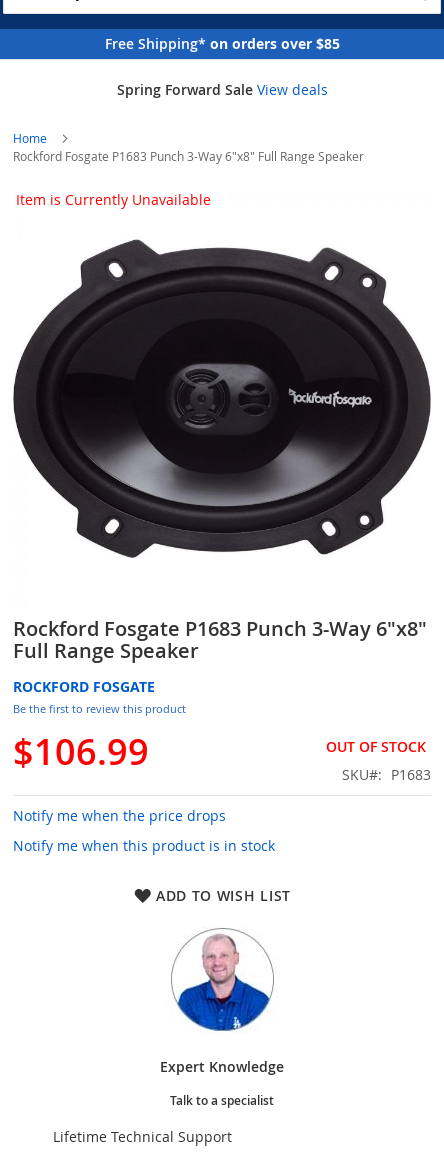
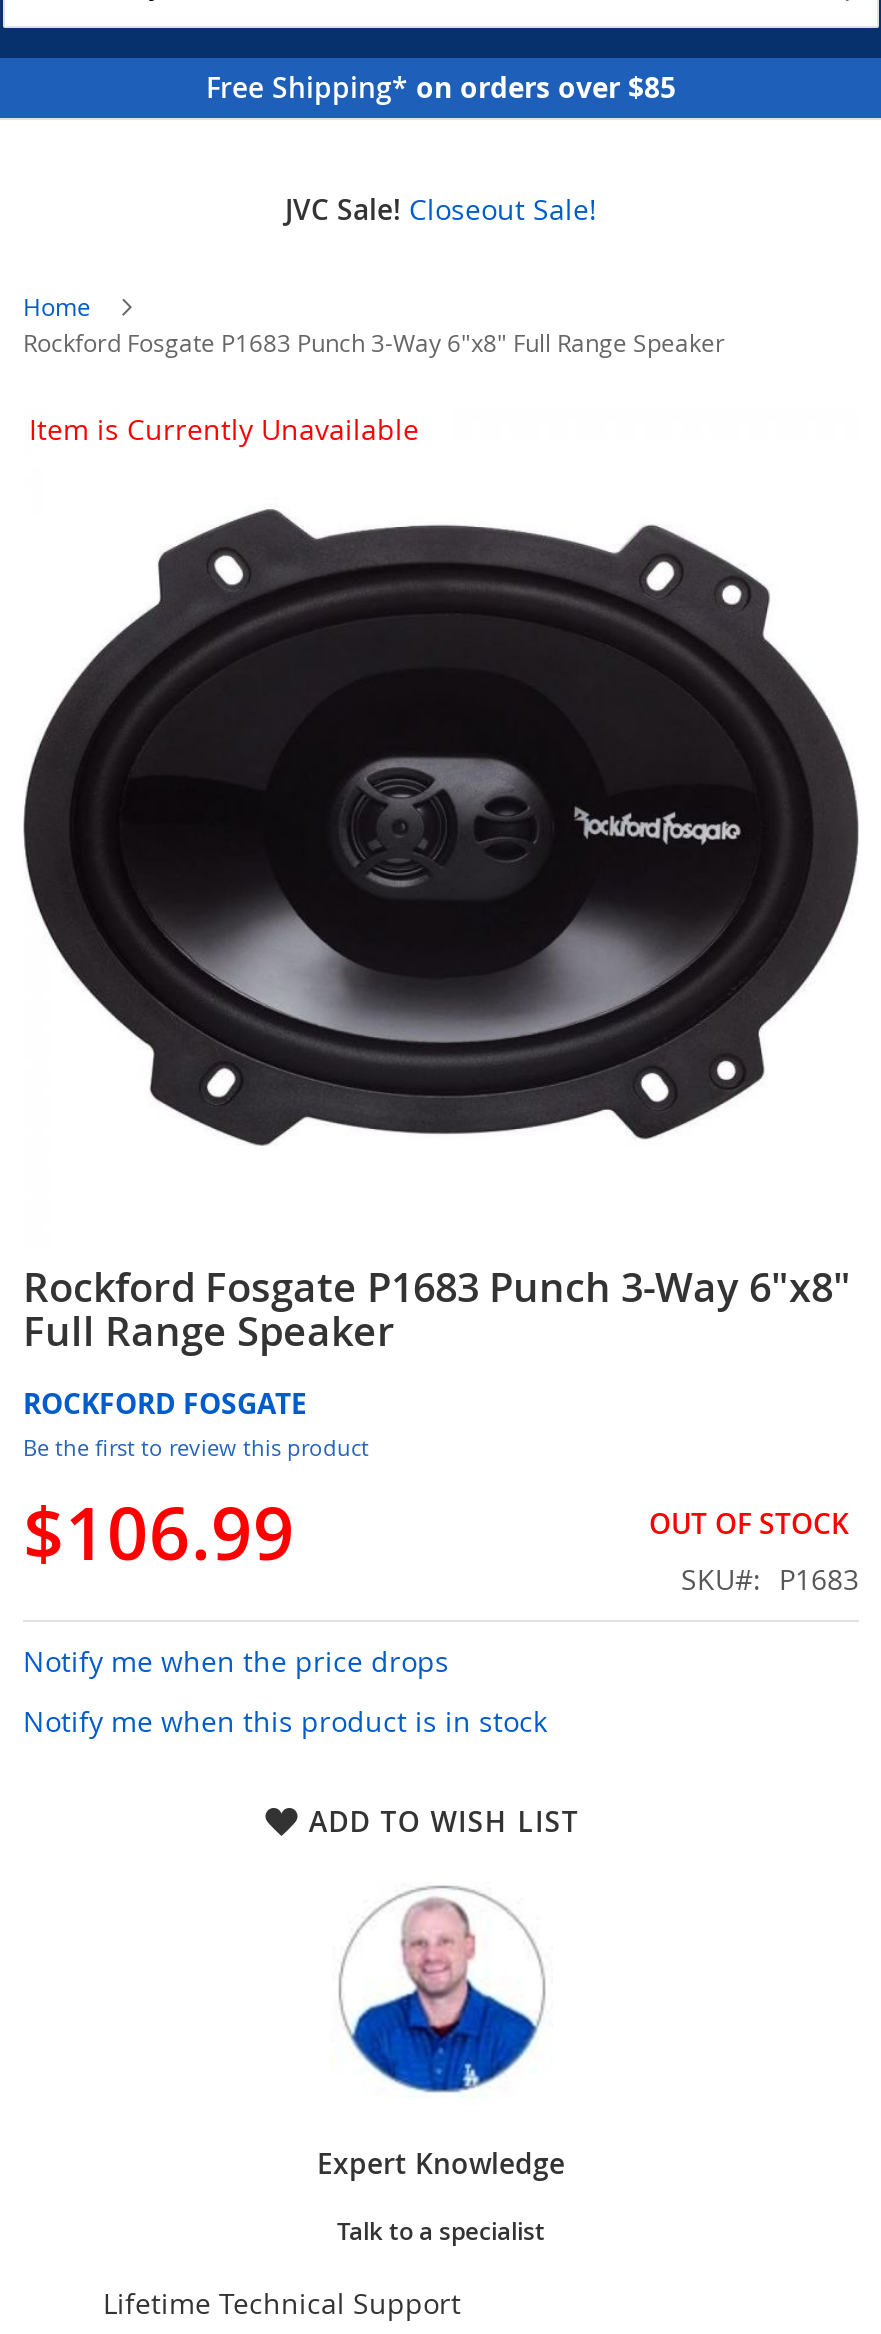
[116,80,327,99] Spring Forward Sale View deals -> [285,190,597,228] JVC Sale! Closeout Sale!

